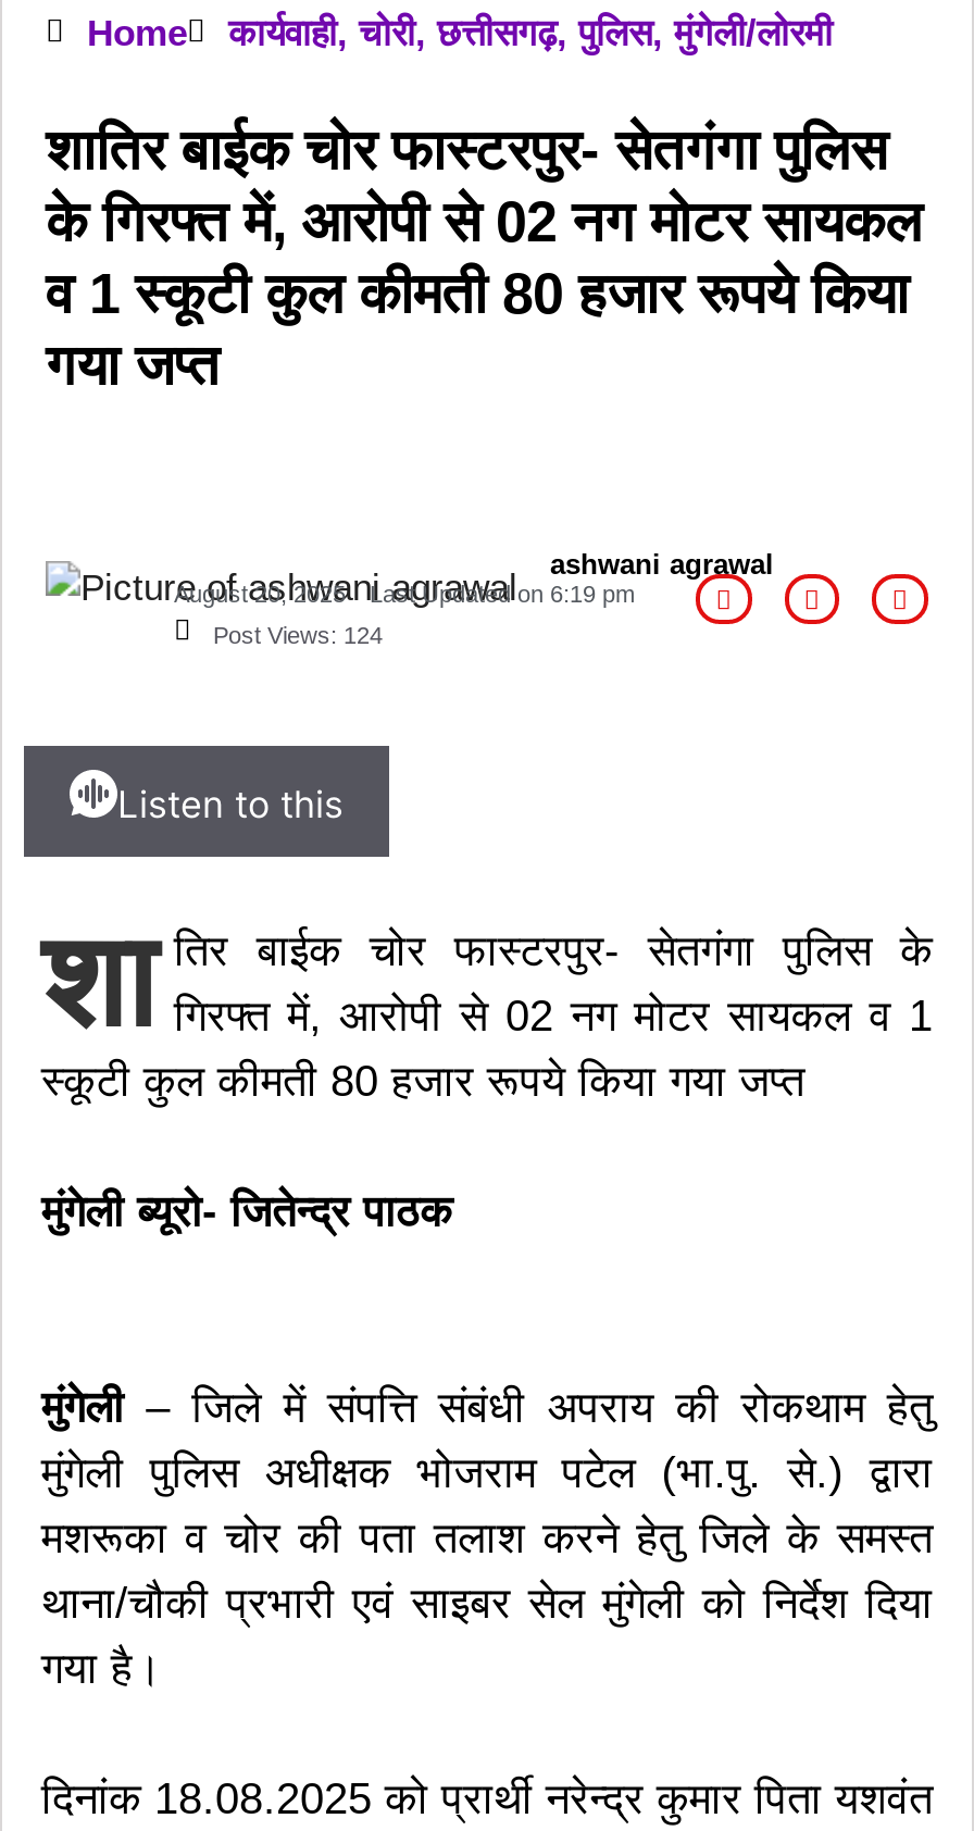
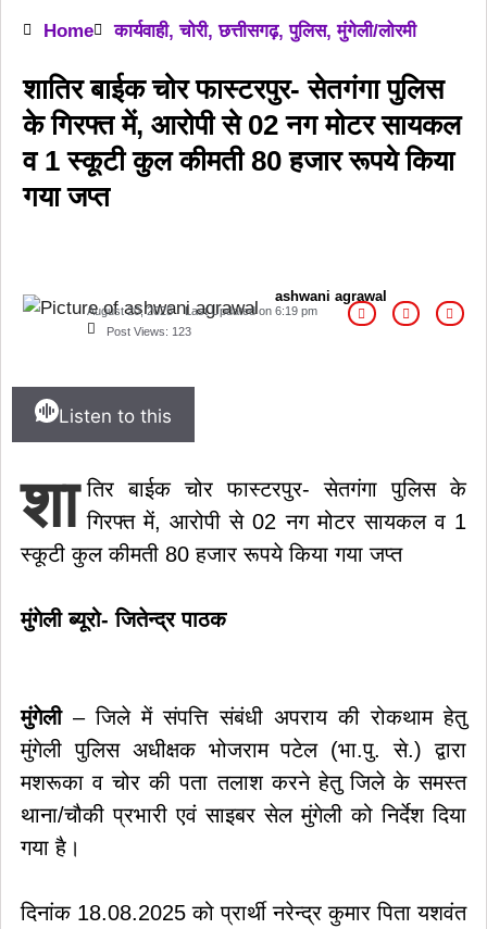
[213,622,383,648] Post Views: 124 -> [107,325,191,338] Post Views: 123

